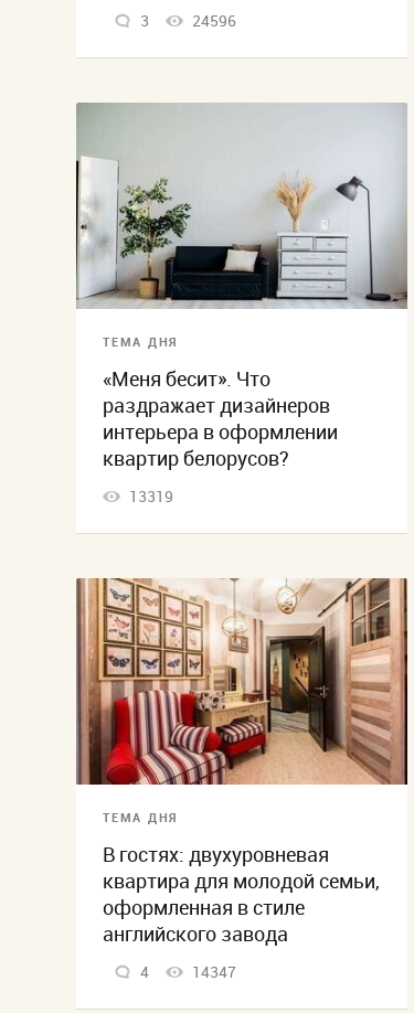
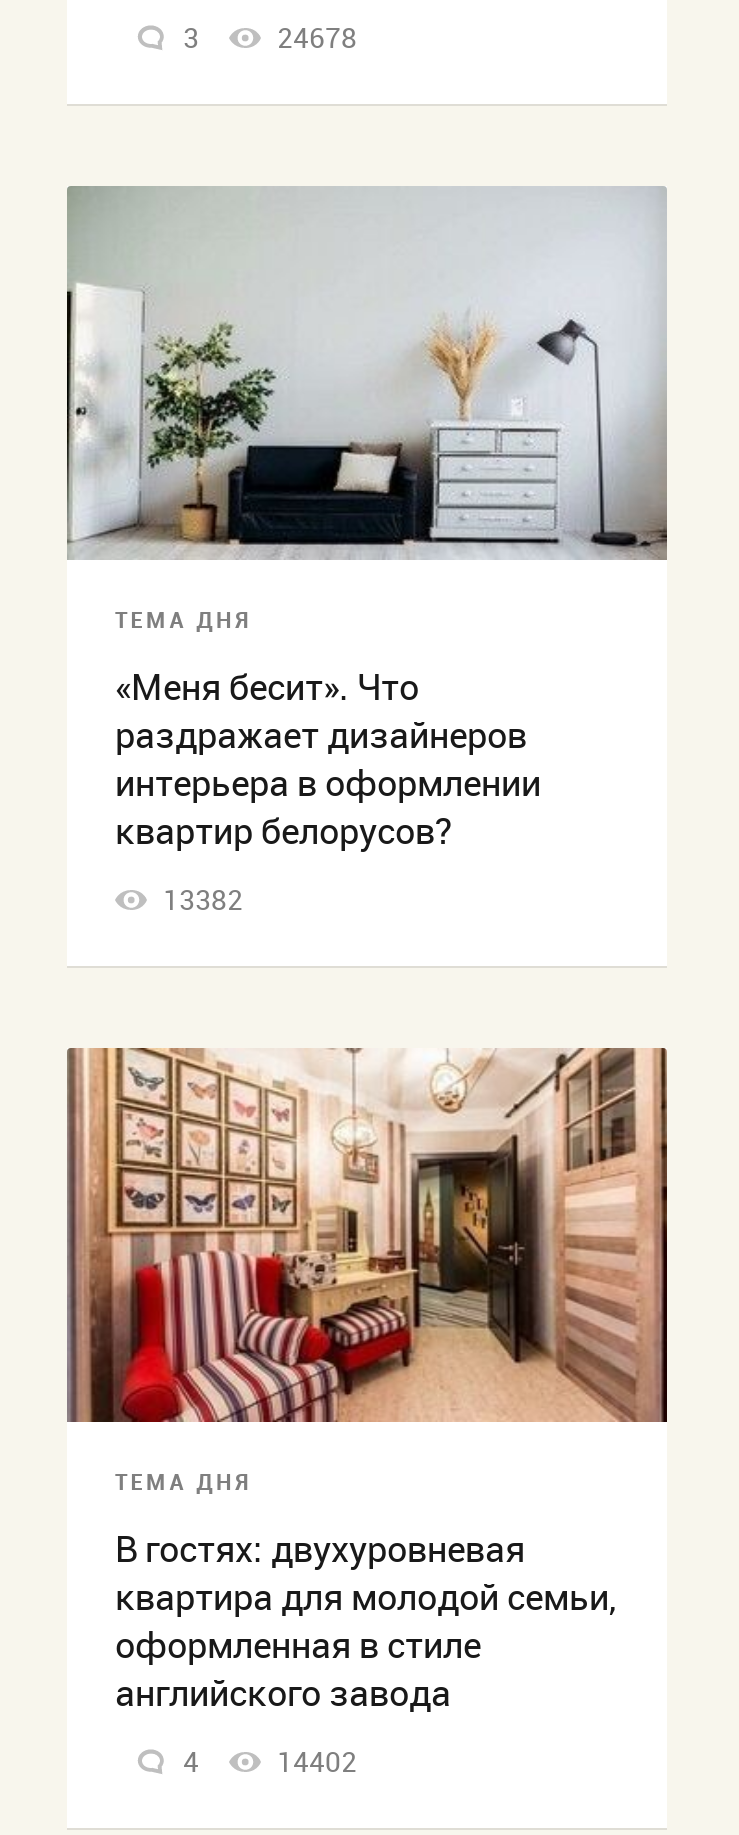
[192,12,236,30] 24596 -> [277,22,357,54] 24678
[129,488,173,505] 13319 -> [163,884,243,916] 13382
[192,963,236,981] 14347 -> [277,1746,357,1778] 14402

